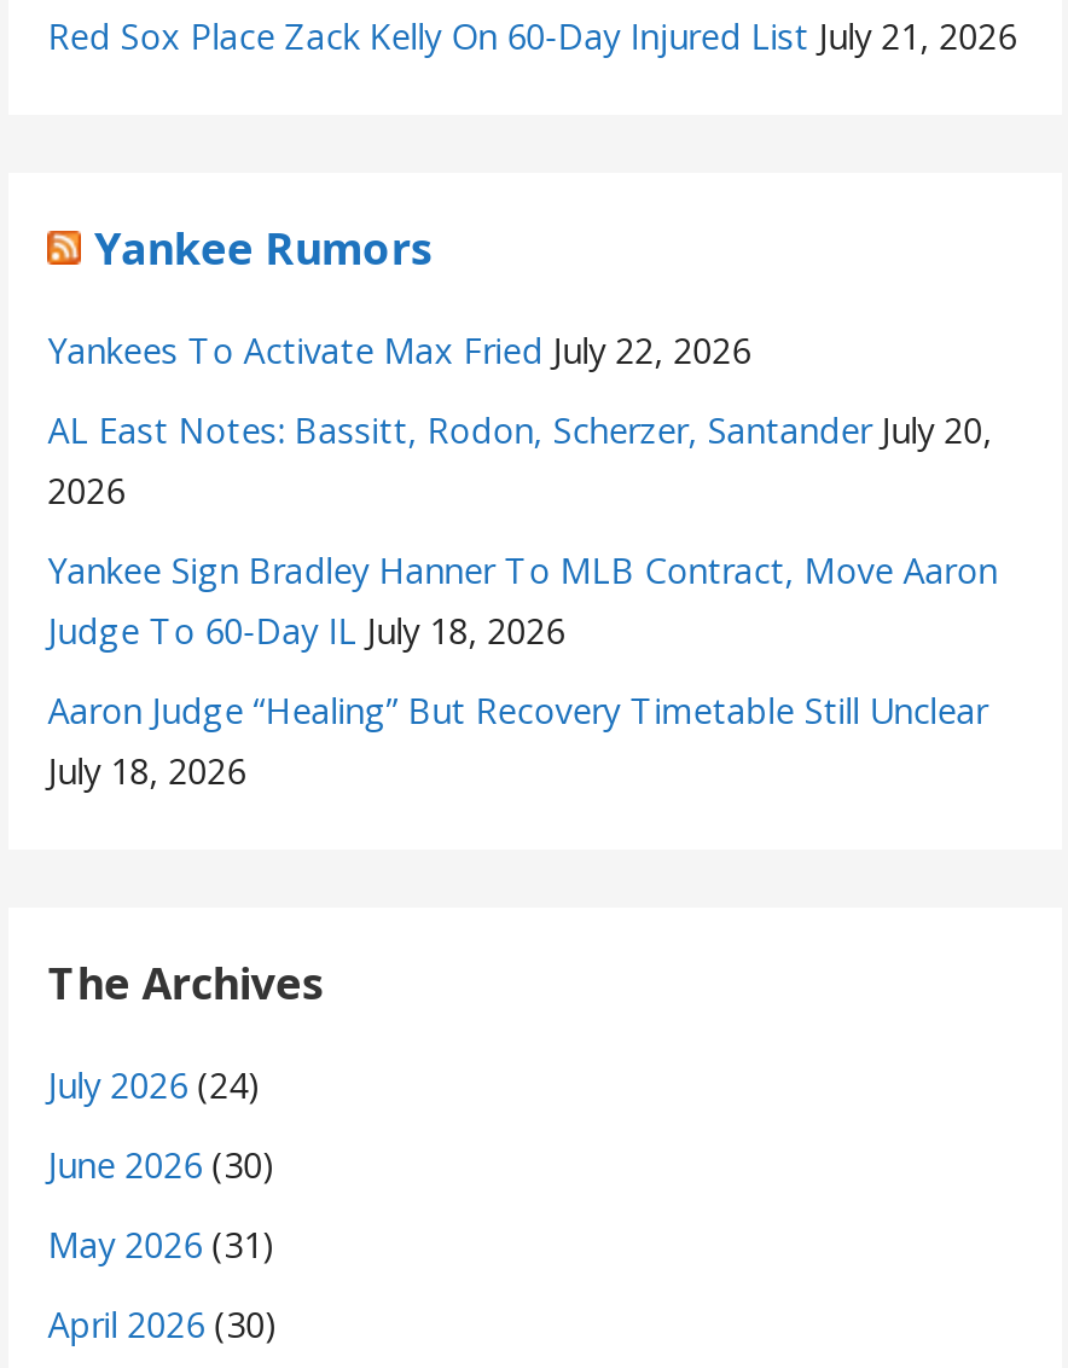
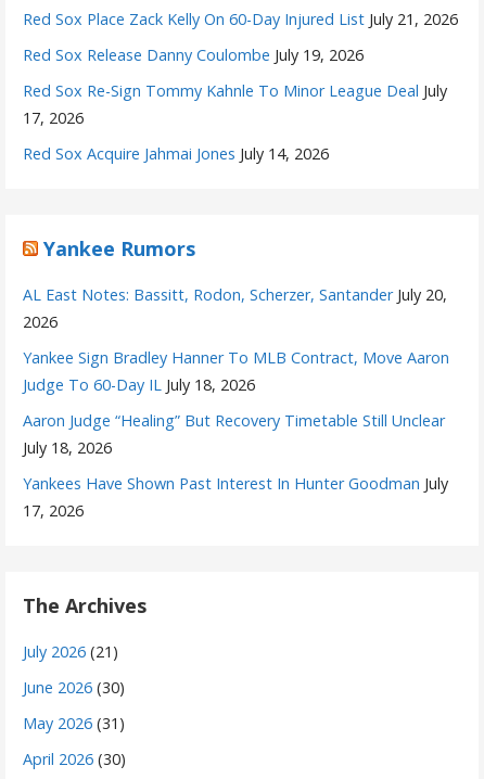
none -> [23,44,447,164] Red Sox Release Danny Coulombe July 19, 2026 | Red Sox Re-Sign Tommy Kahnle To Minor League Deal July | 17, 2026 | Red Sox Acquire Jahmai Jones July 14, 2026
[48,327,751,373] Yankees To Activate Max Fried July 22, 2026 -> none
none -> [23,473,448,521] Yankees Have Shown Past Interest In Hunter Goodman July | 17, 2026
[48,1062,260,1108] July 2026 (24) -> [23,641,119,662] July 2026 (21)

